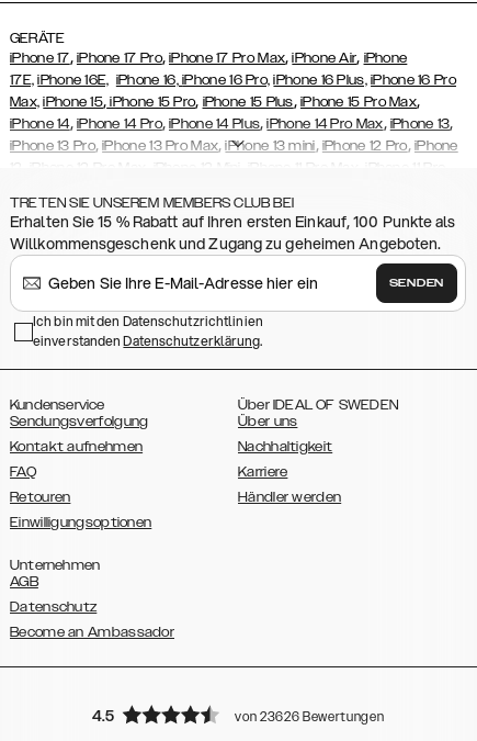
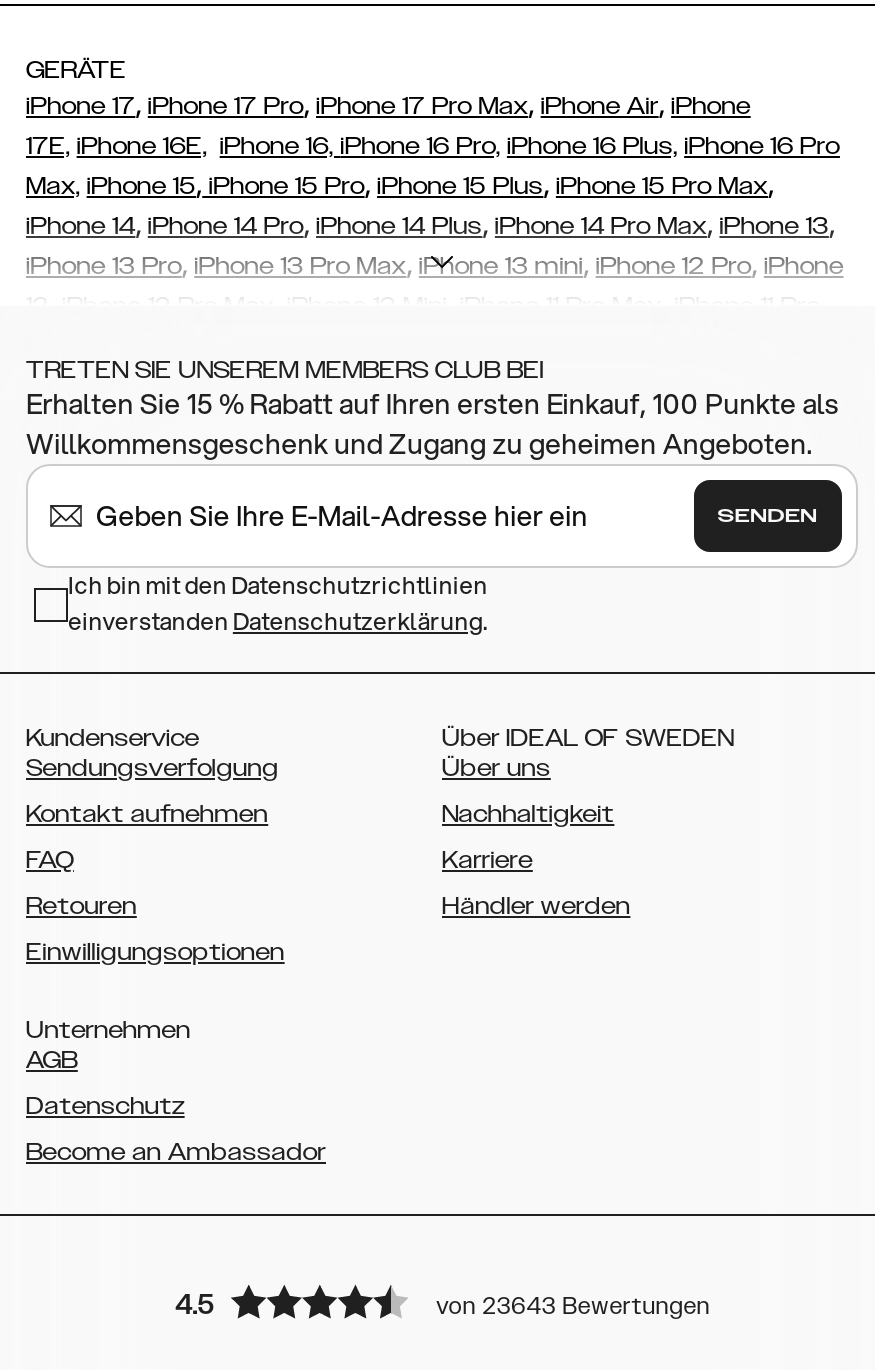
[234,709,383,724] von 23626 Bewertungen -> [435,1292,709,1319] von 23643 Bewertungen

